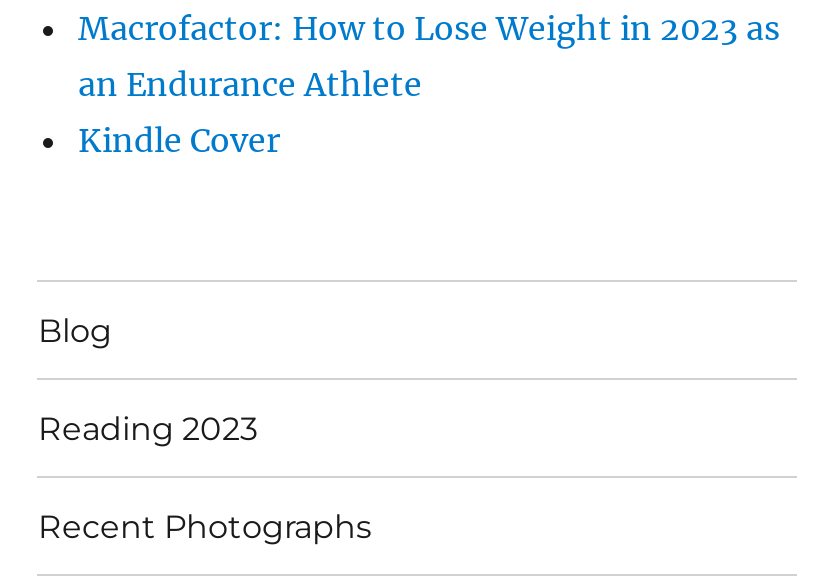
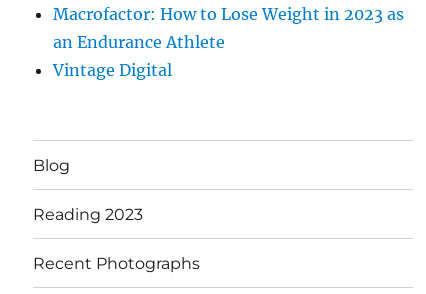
[78,121,280,161] Kindle Cover -> [53,60,172,80] Vintage Digital

